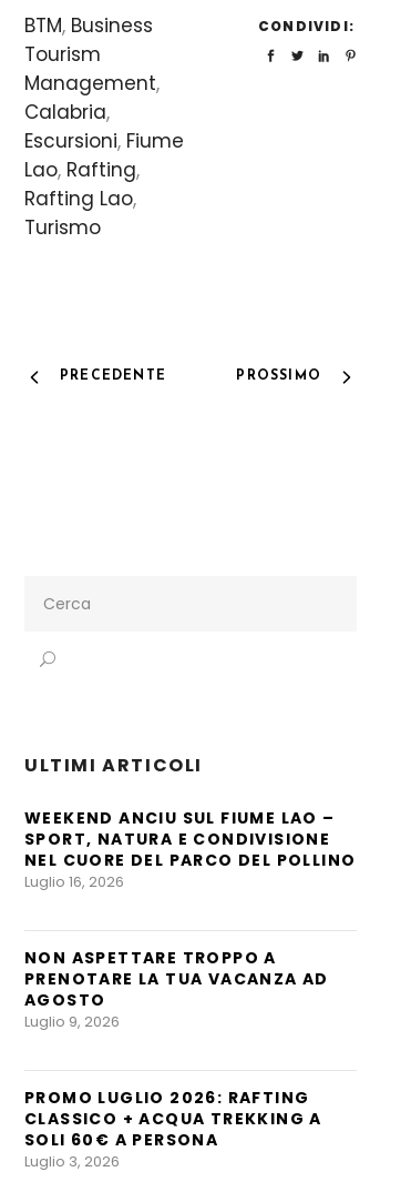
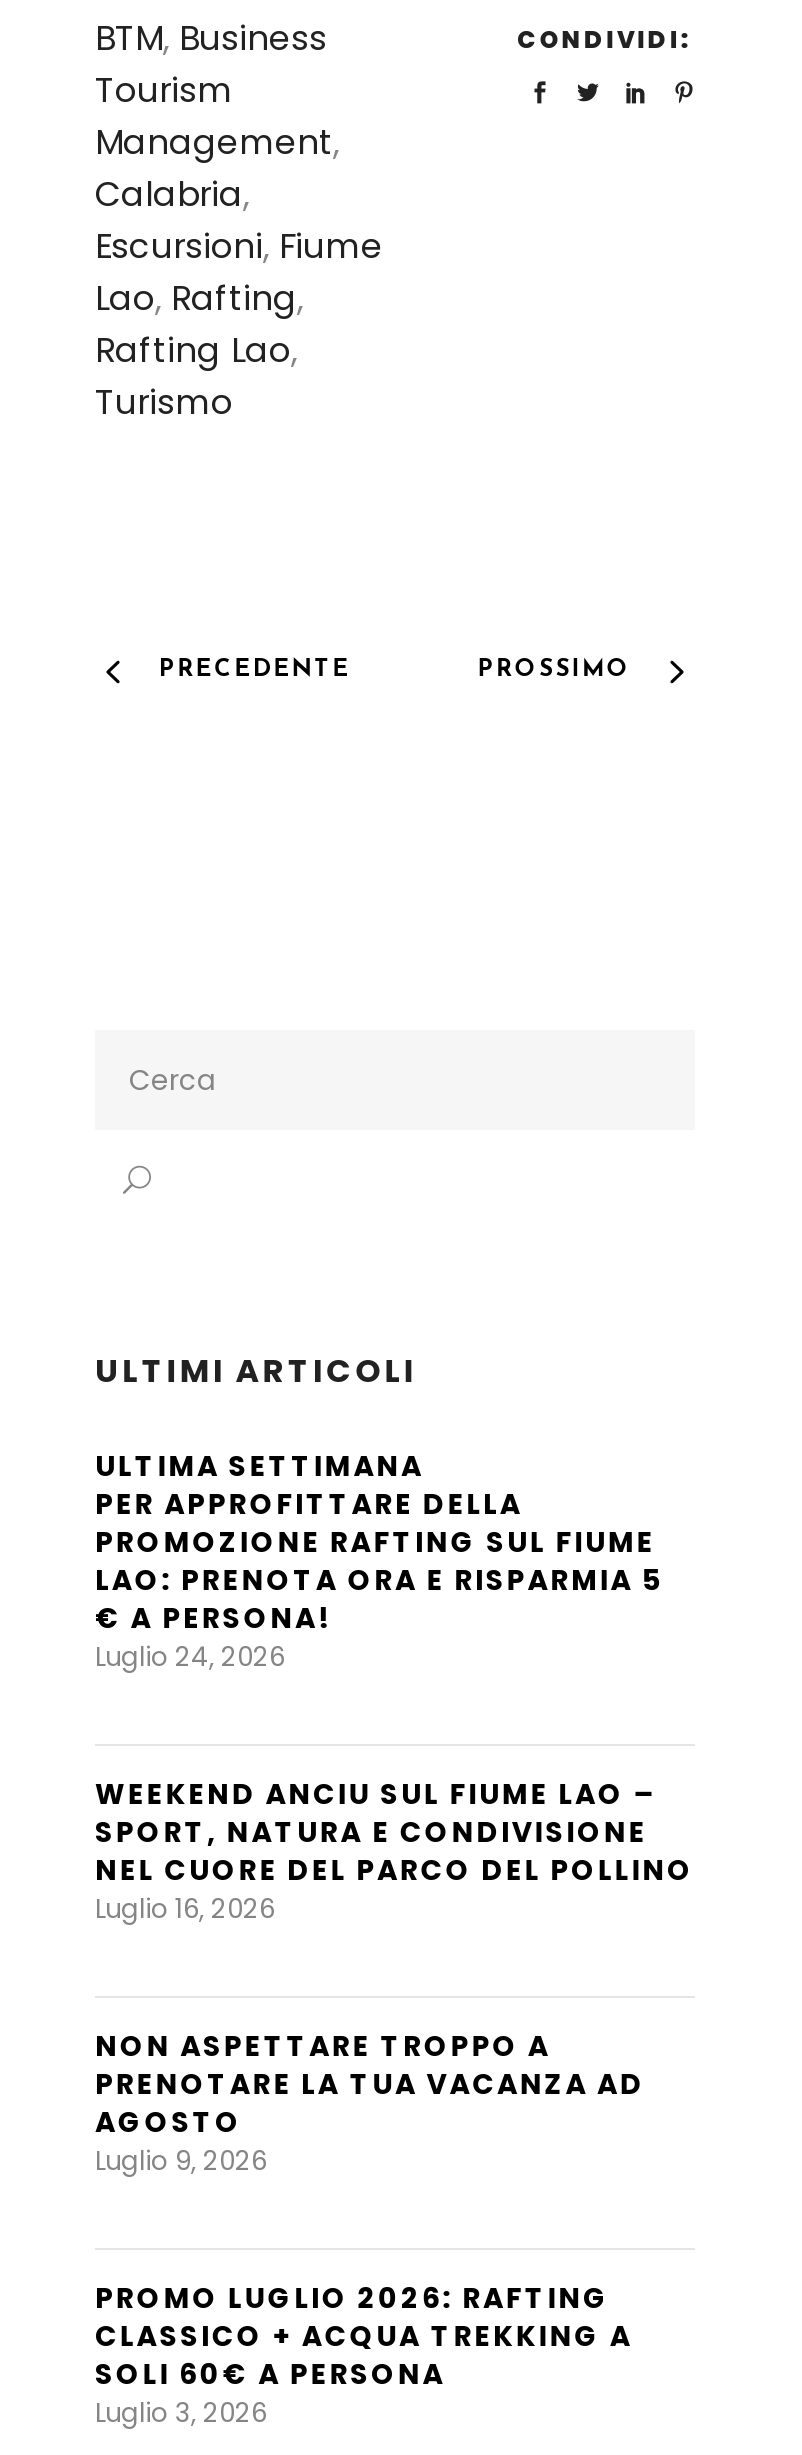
none -> [95,1446,663,1676] ULTIMA SETTIMANA | PER APPROFITTARE DELLA | PROMOZIONE RAFTING SUL FIUME | LAO: PRENOTA ORA E RISPARMIA 5 | € A PERSONA! | Luglio 24, 2026

